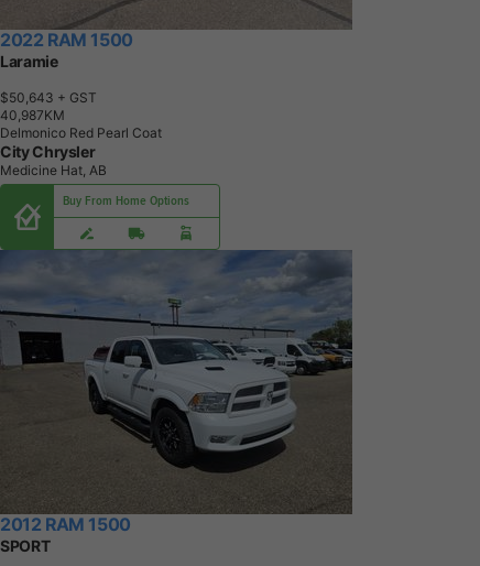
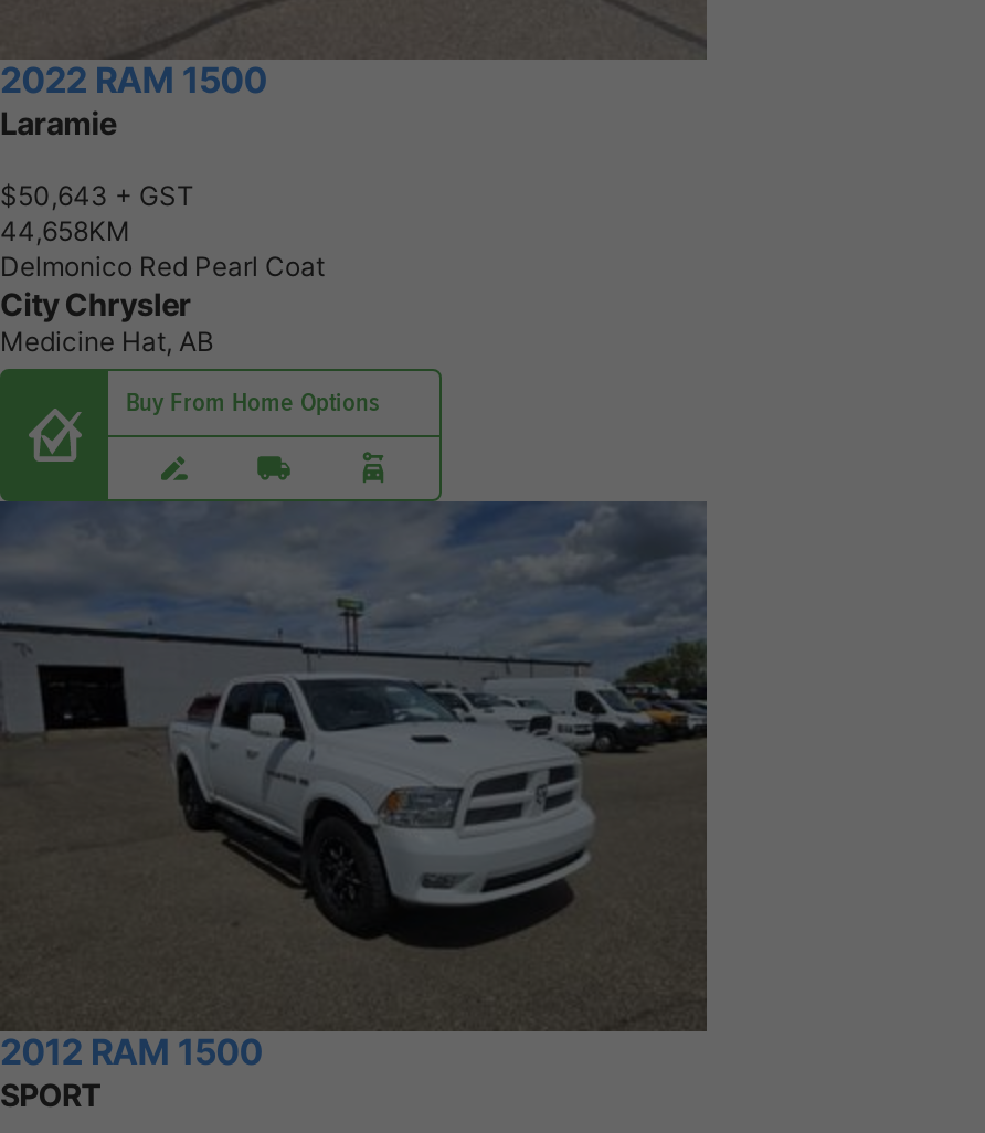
[0,107,65,124] 40,987KM -> [0,215,130,248] 44,658KM

